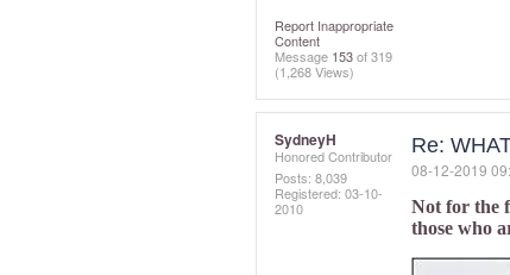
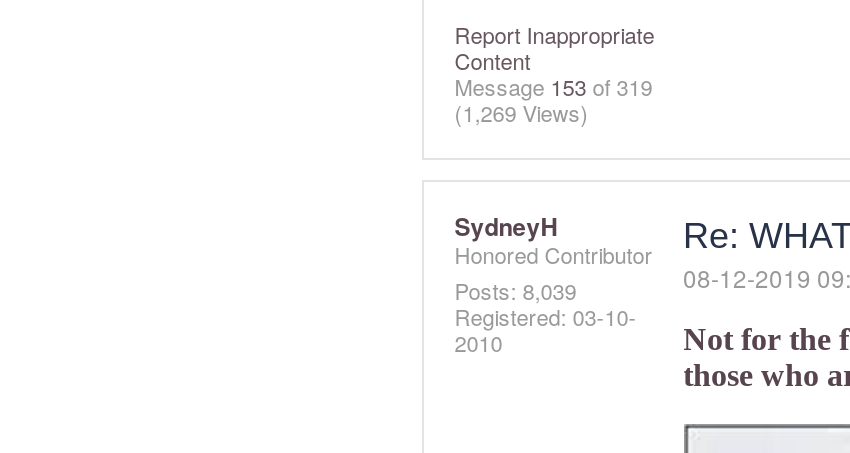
[275,62,355,81] (1,268 Views) -> [454,96,588,128] (1,269 Views)

